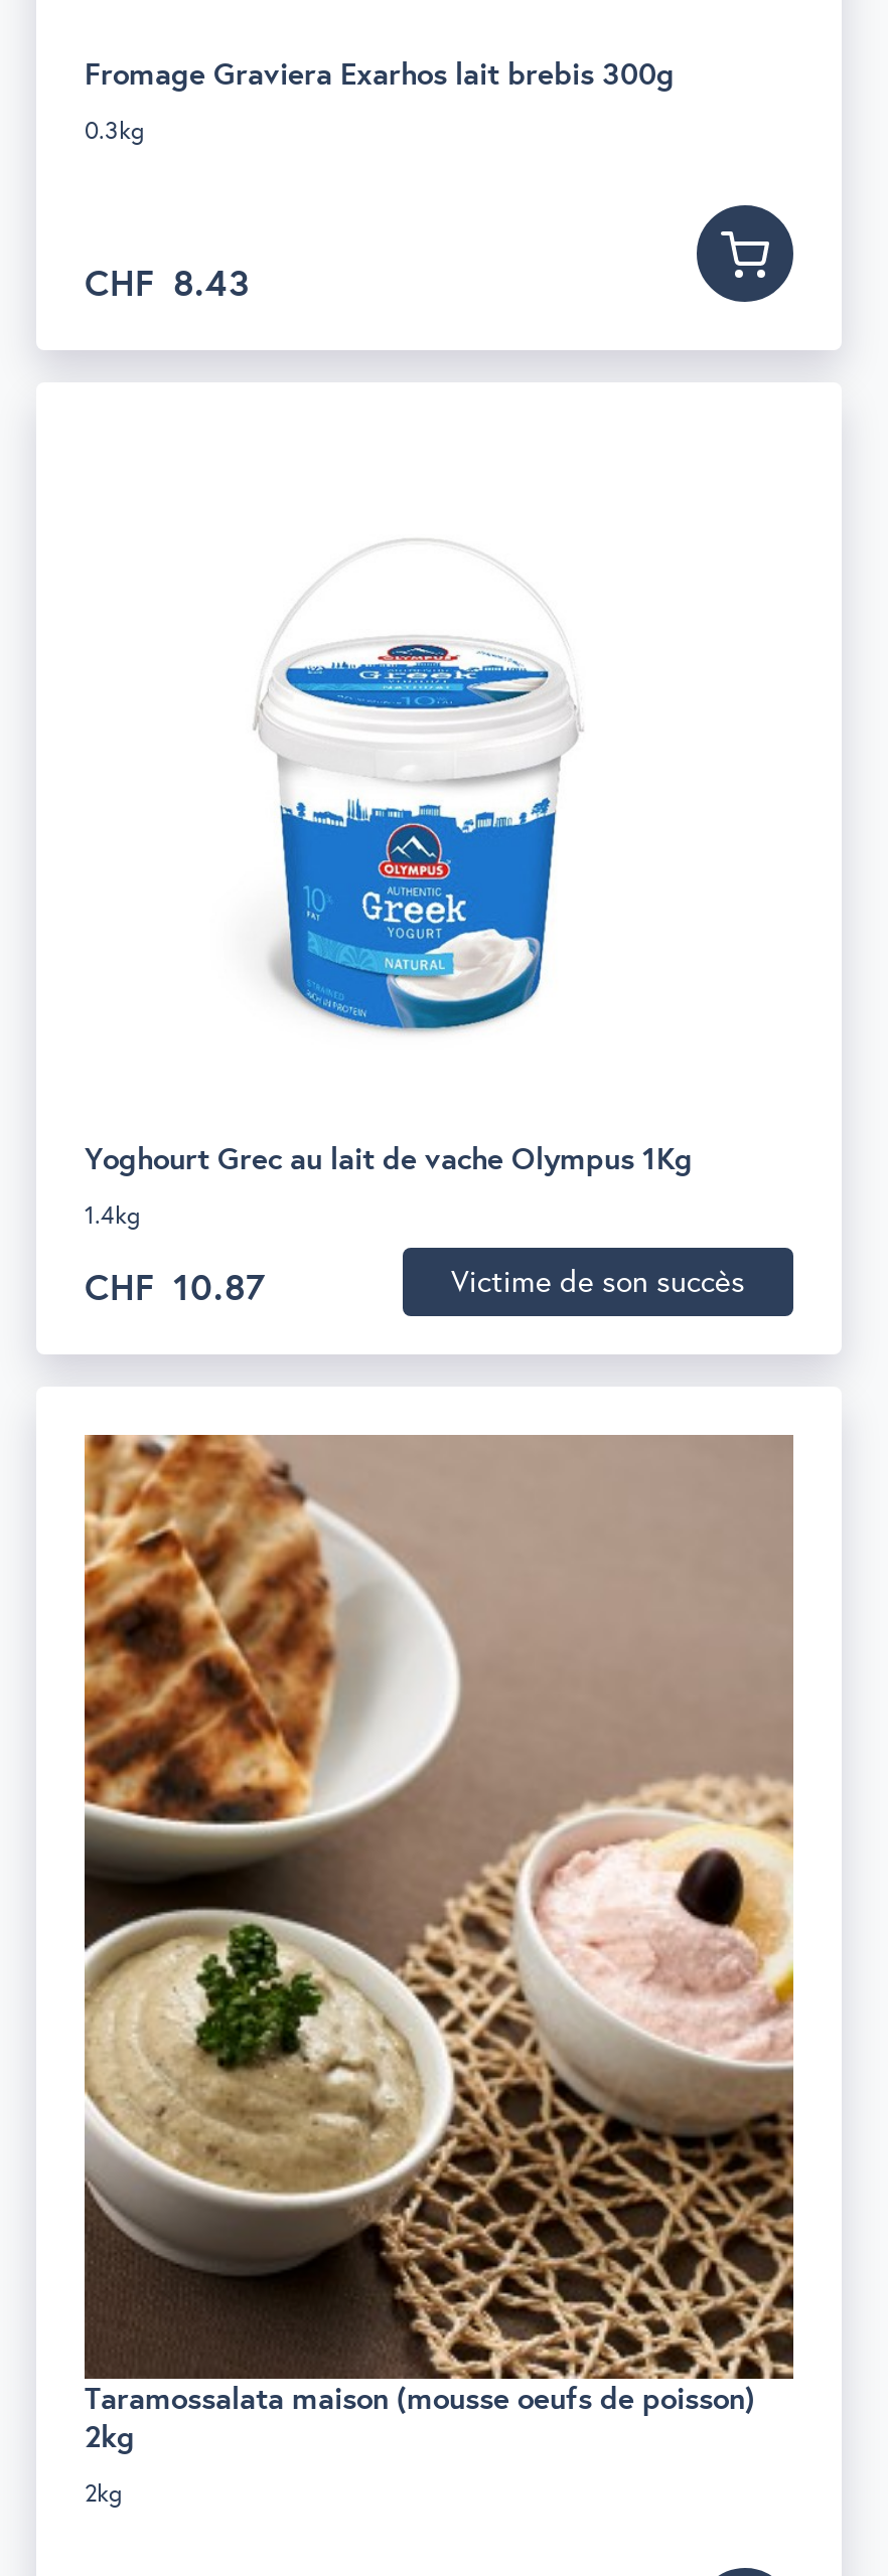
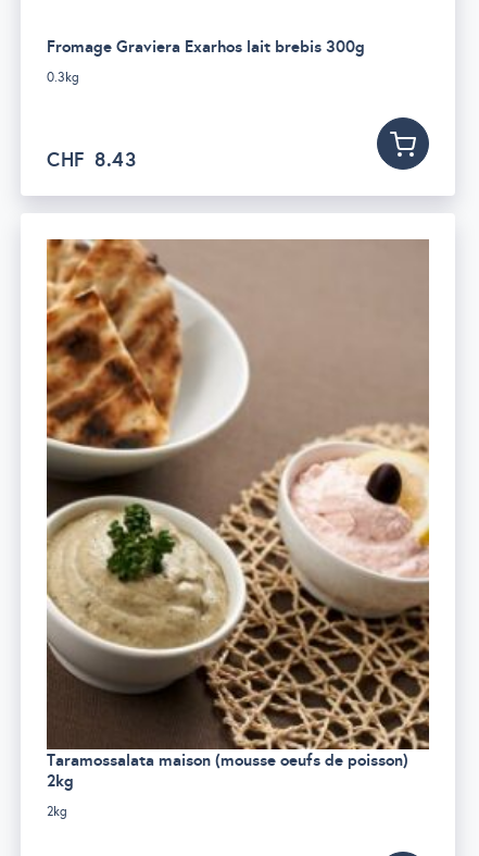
[254,638,582,1034] [image] -> none
[85,1139,745,1310] Yoghourt Grec au lait de vache Olympus 1Kg | 1.4kg | CHF 10.87 | Victime de son succès -> none

